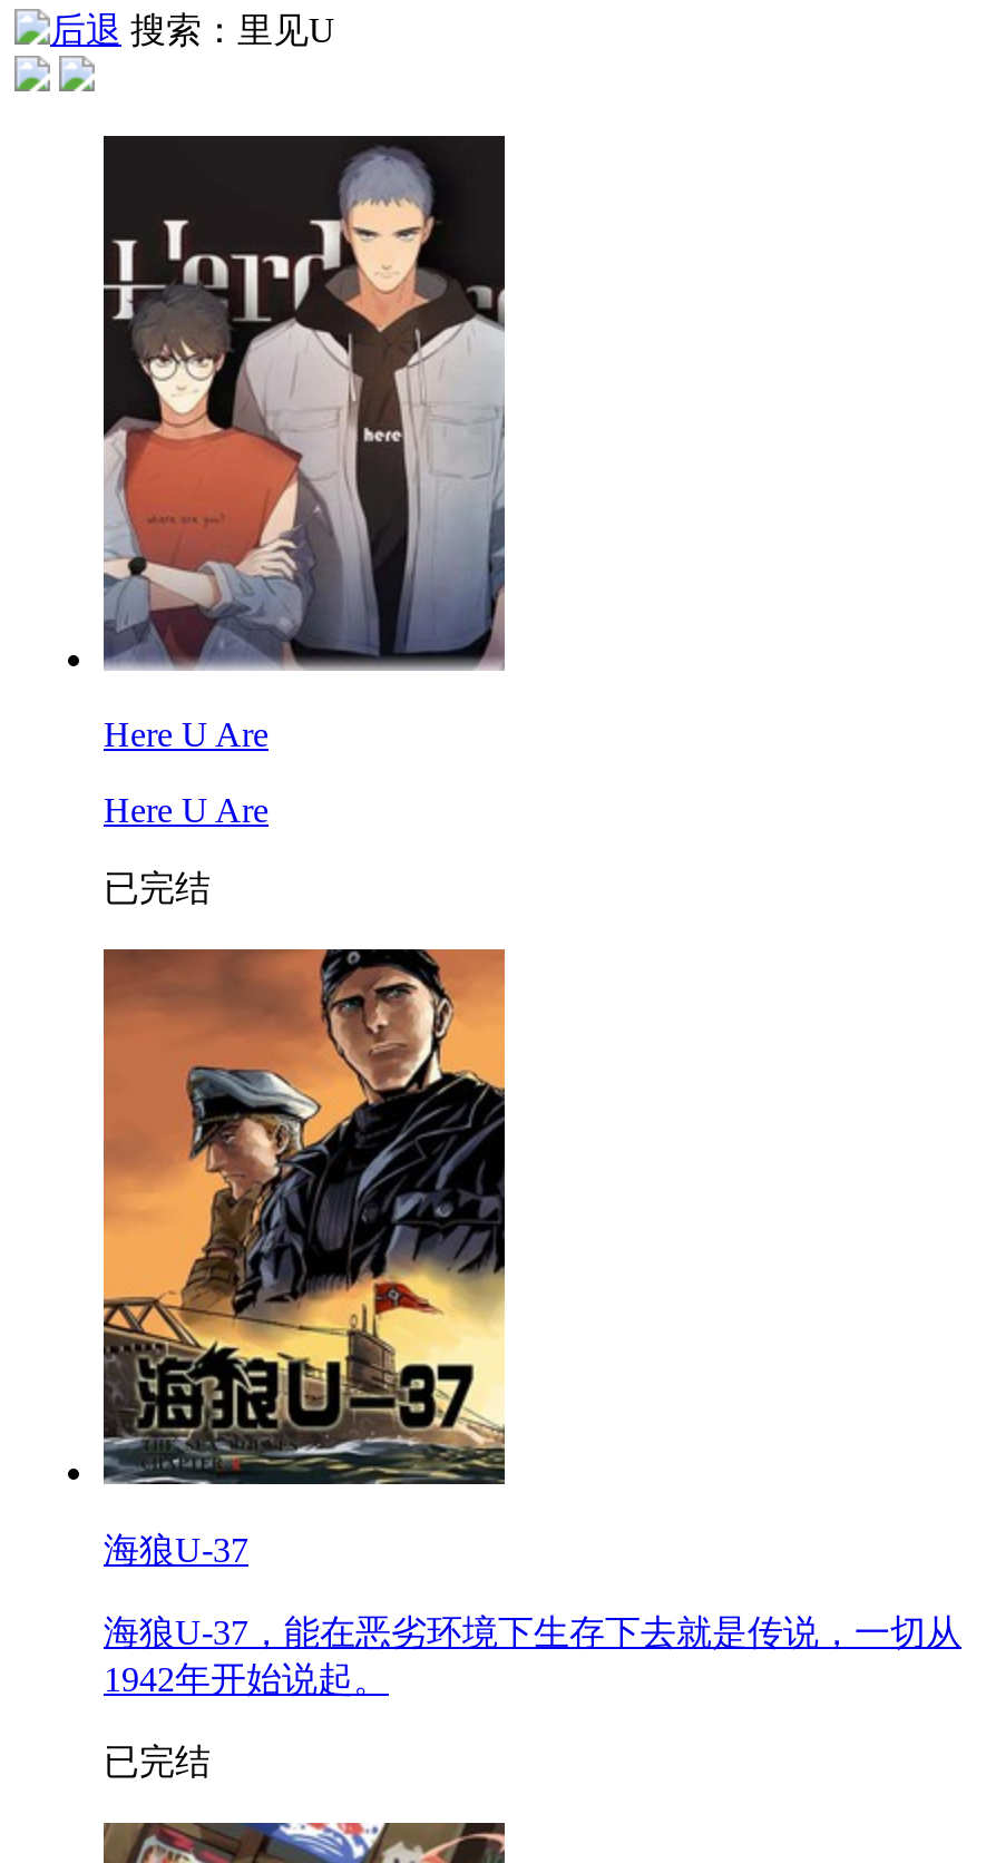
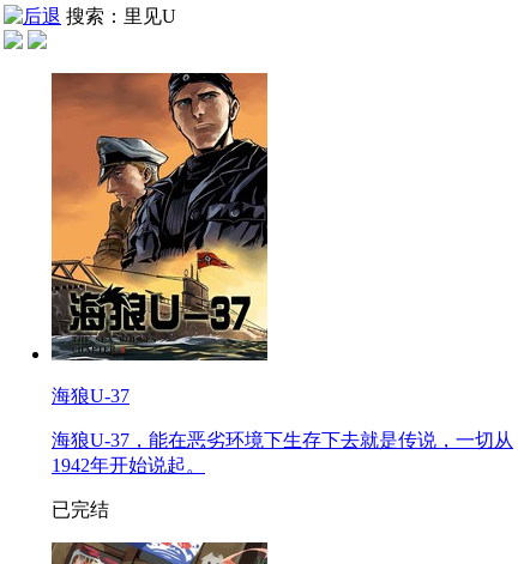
[101,134,507,907] [image] | Here U Are | Here U Are | 已完结 -> none

